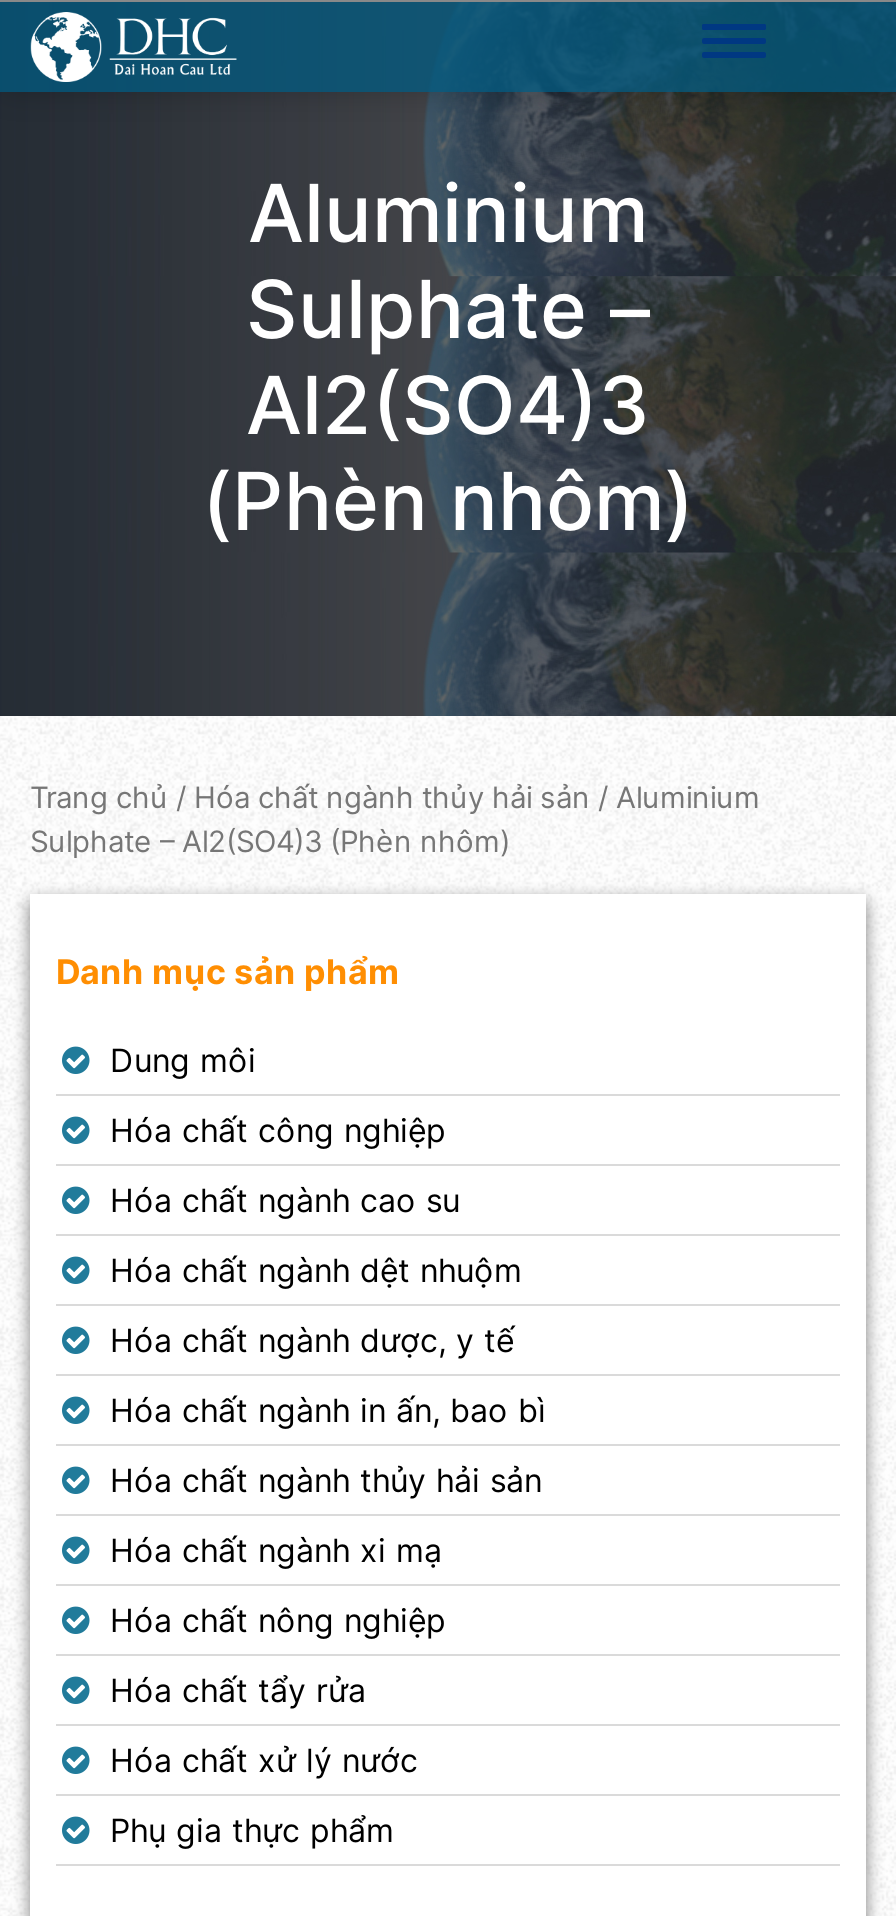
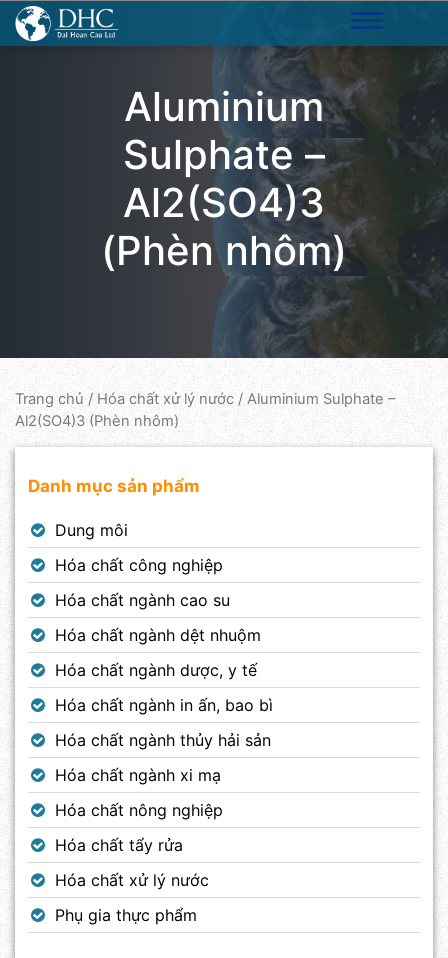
[30,780,760,860] Trang chủ / Hóa chất ngành thủy hải sản / Aluminium | Sulphate – Al2(SO4)3 (Phèn nhôm) -> [15,390,395,430] Trang chủ / Hóa chất xử lý nước / Aluminium Sulphate – | Al2(SO4)3 (Phèn nhôm)

